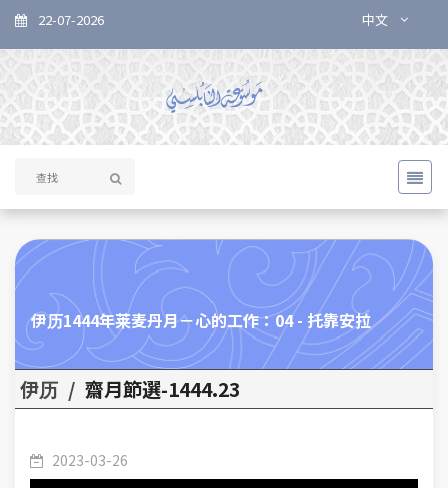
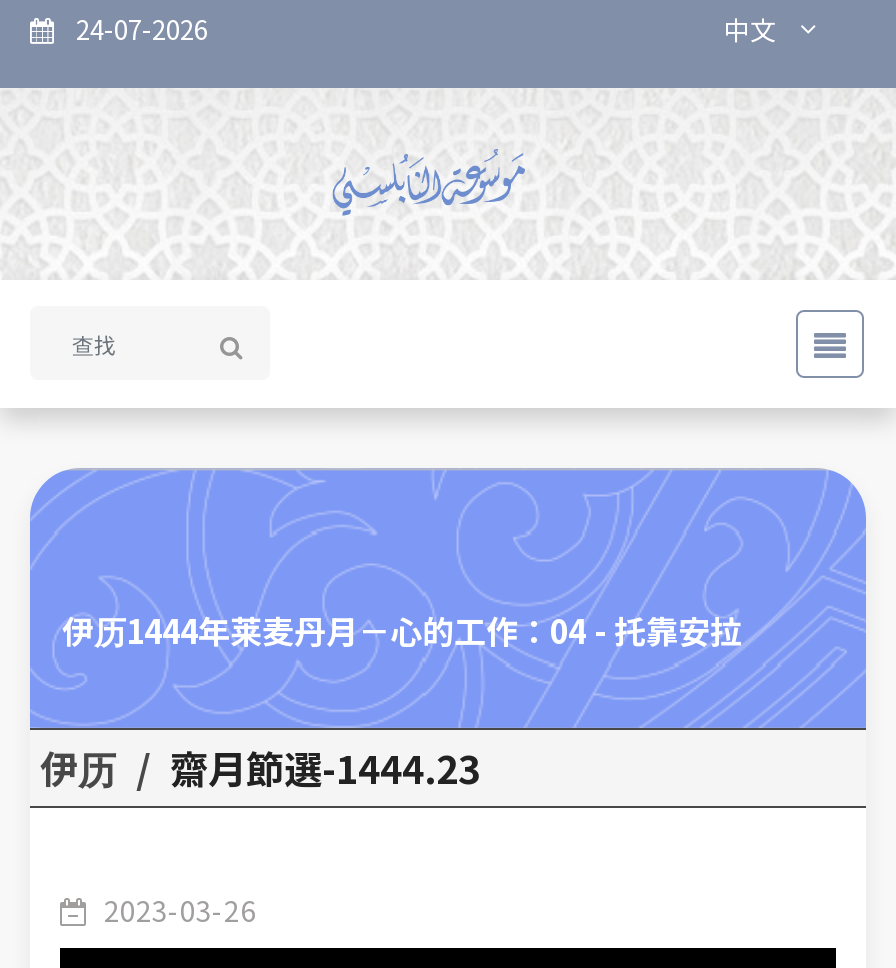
[35,10,104,29] 22-07-2026 -> [70,10,208,48] 24-07-2026

